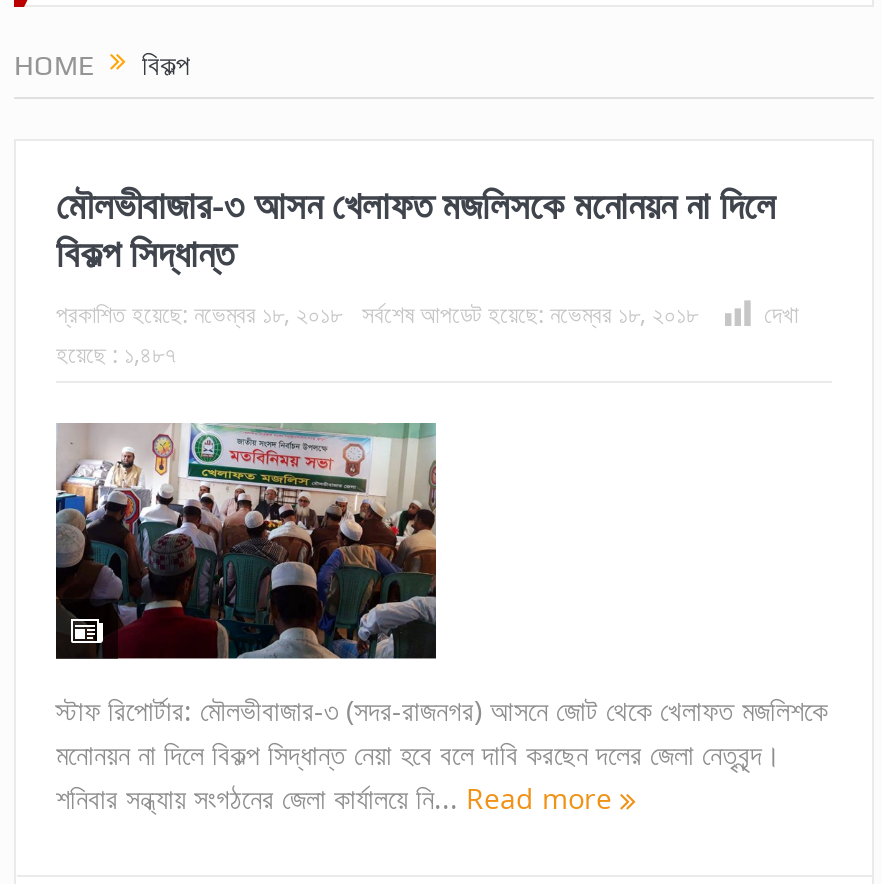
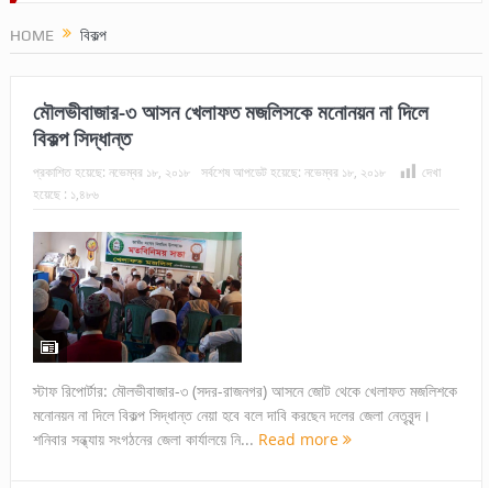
[56,337,176,369] হয়েছে : ১,৪৮৭ -> [33,185,99,203] হয়েছে : ১,৪৮৬

